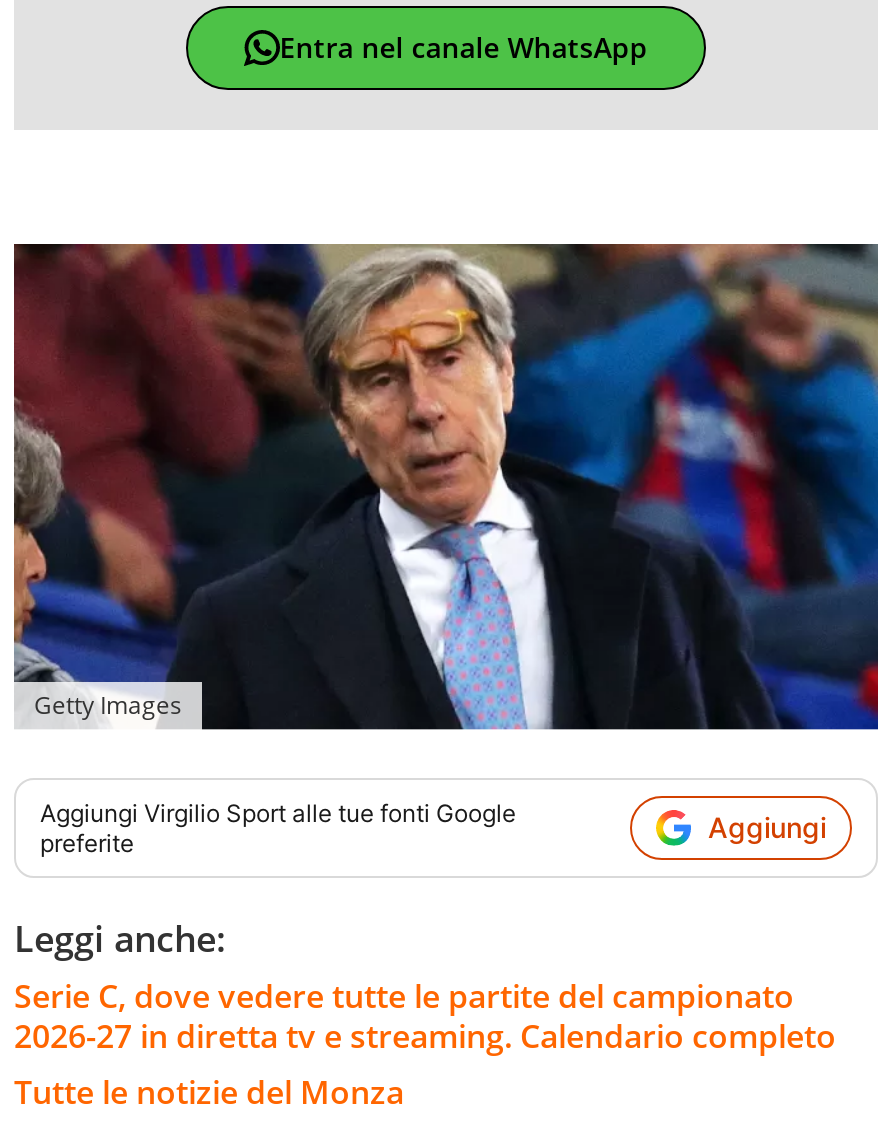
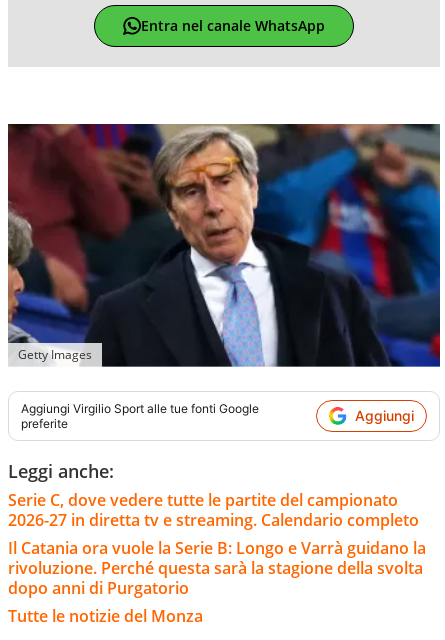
none -> [8,537,426,599] Il Catania ora vuole la Serie B: Longo e Varrà guidano la | rivoluzione. Perché questa sarà la stagione della svolta | dopo anni di Purgatorio

